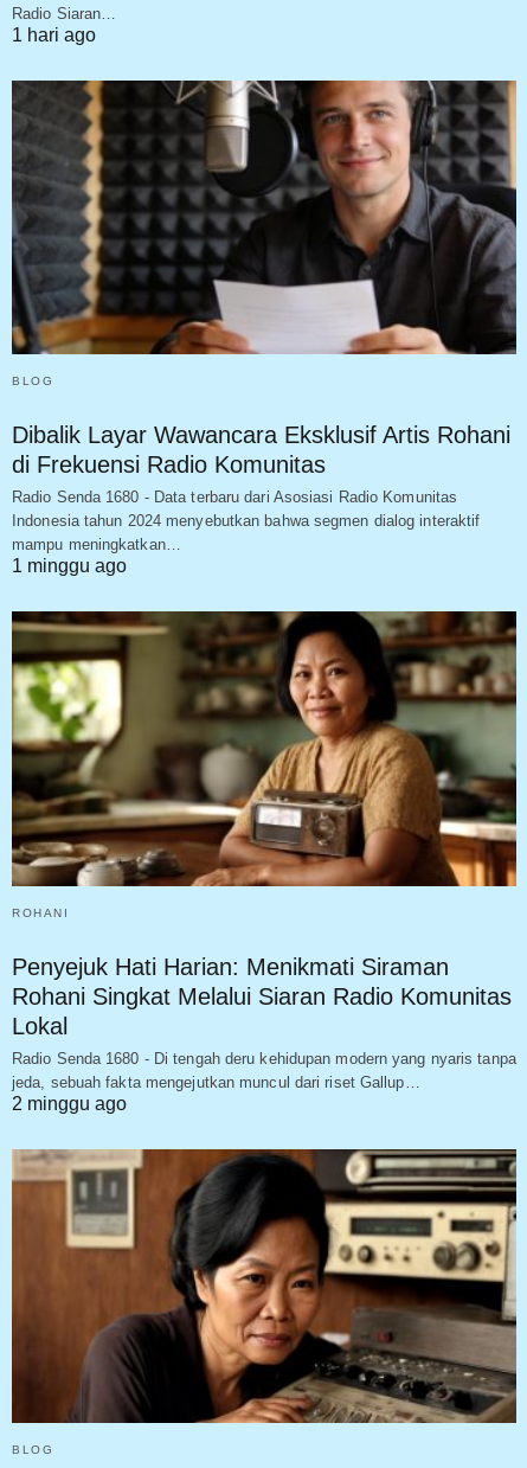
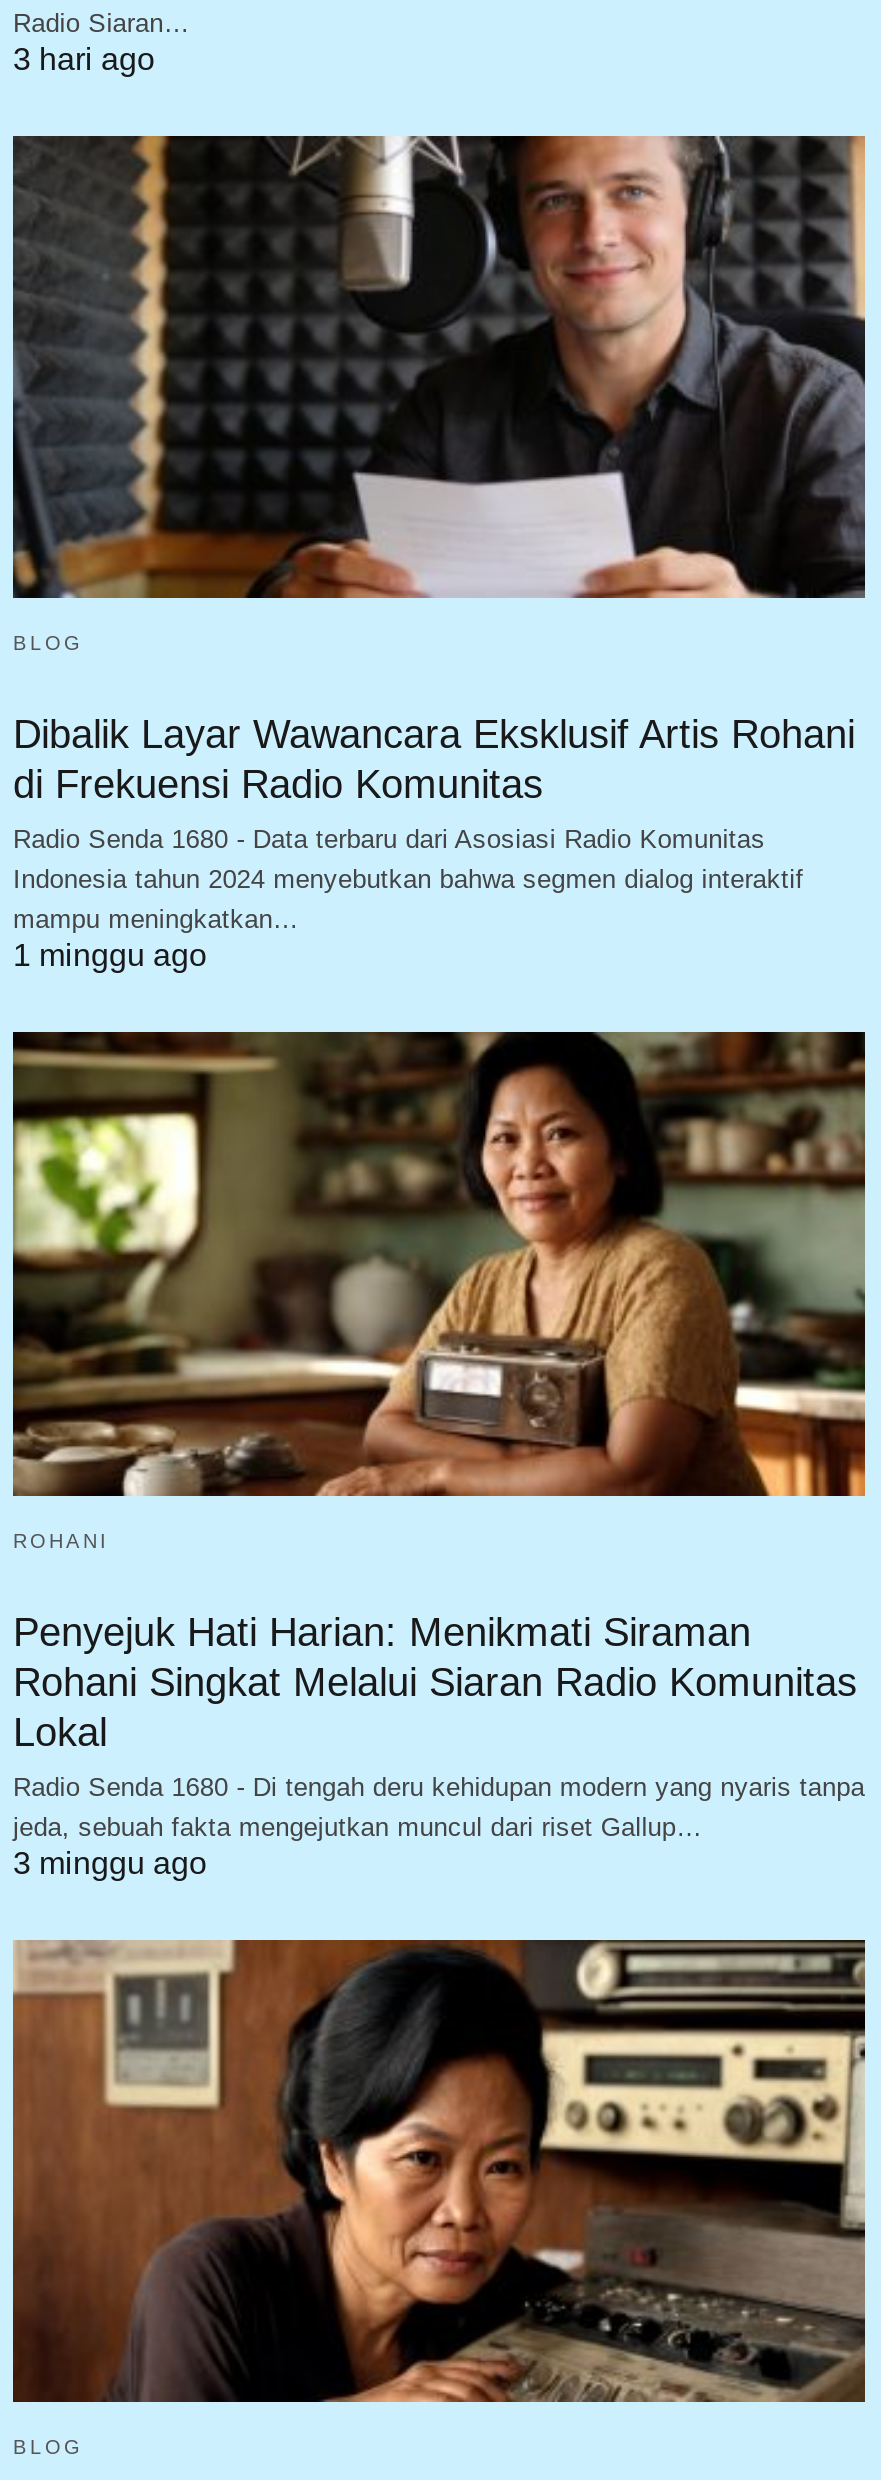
[12,25,96,45] 1 hari ago -> [13,42,155,76] 3 hari ago
[12,1093,127,1114] 2 minggu ago -> [13,1846,207,1880] 3 minggu ago

